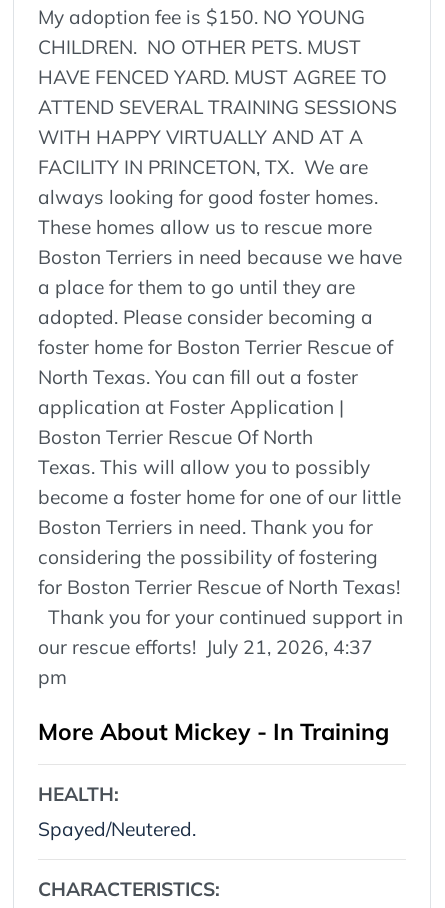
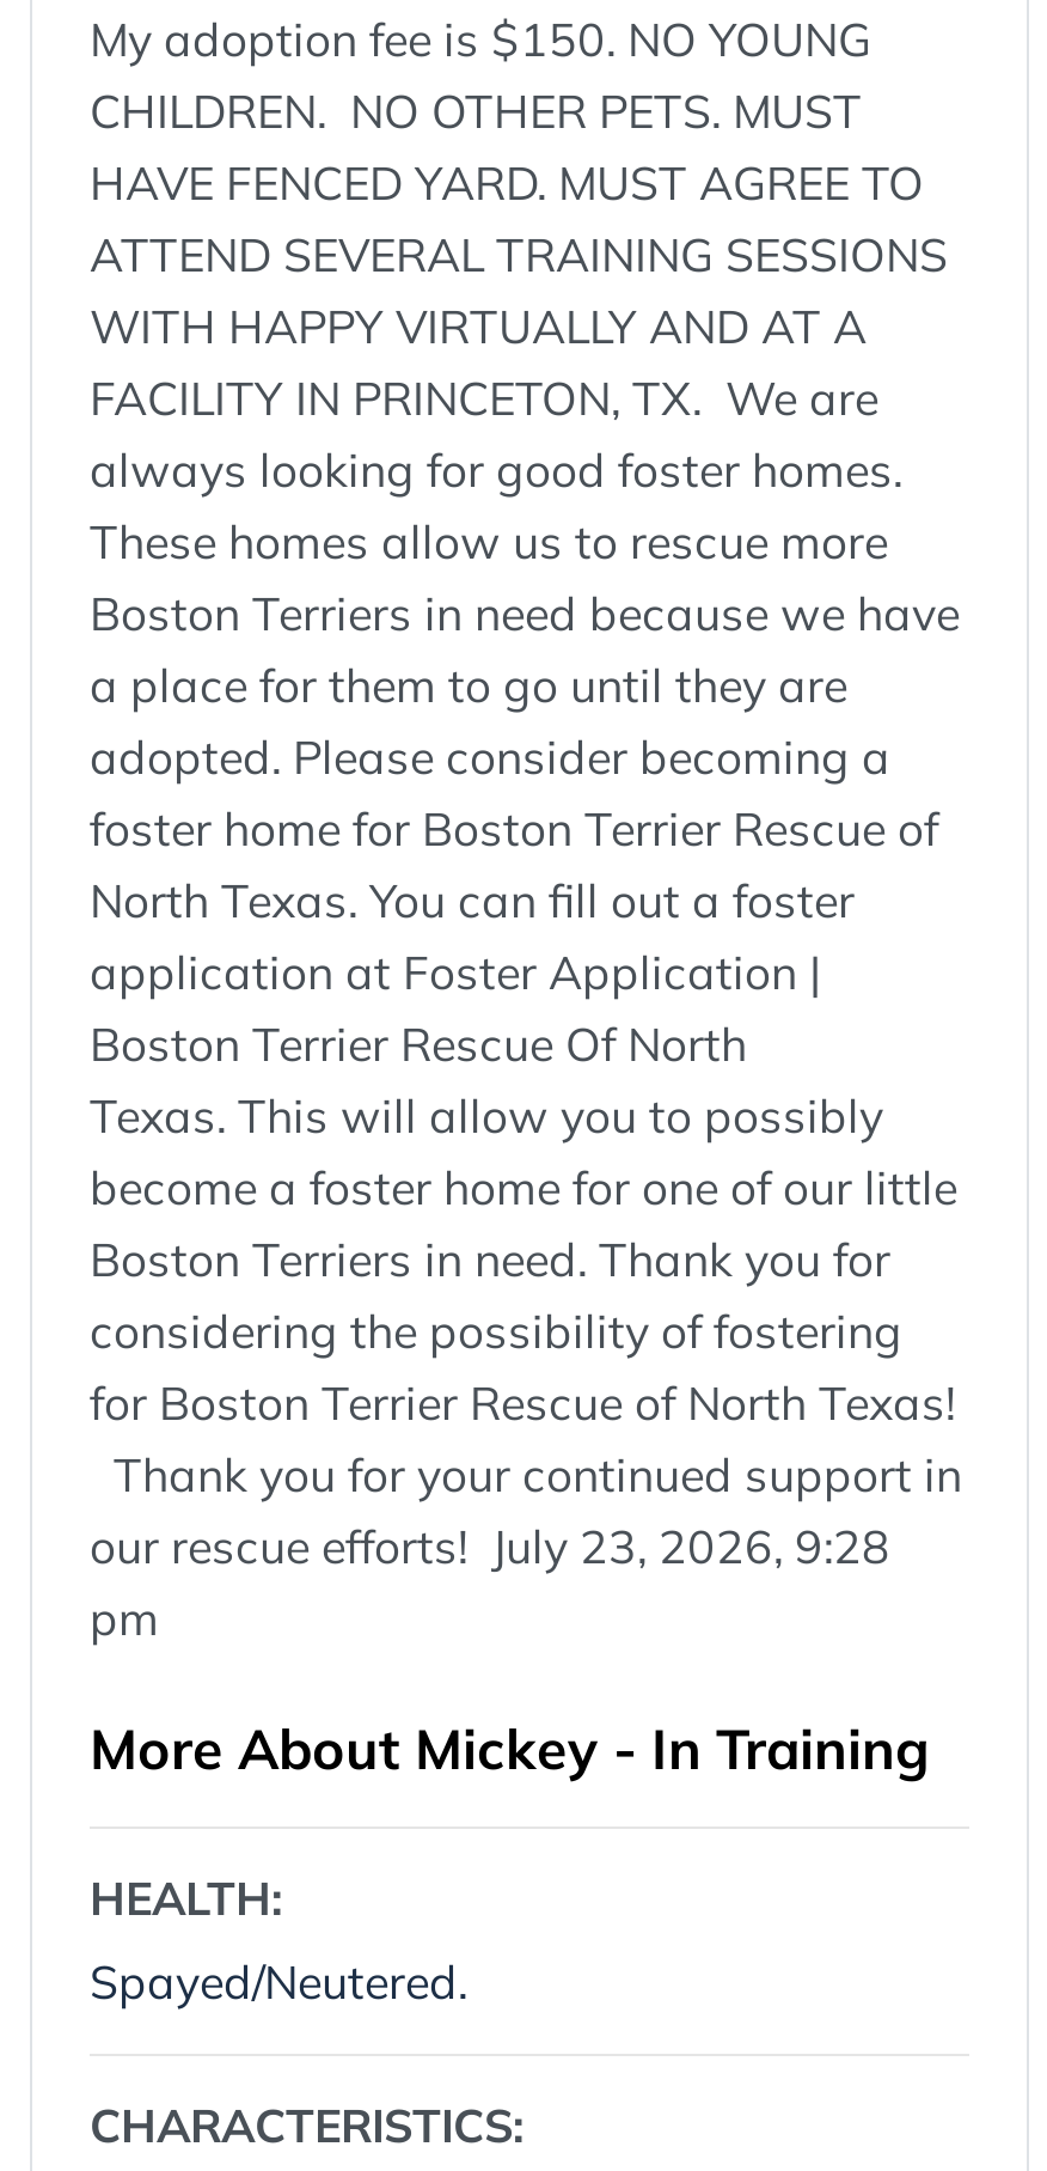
[38,635,373,659] our rescue efforts! July 21, 2026, 4:37 -> [90,1518,890,1575] our rescue efforts! July 23, 2026, 9:28

